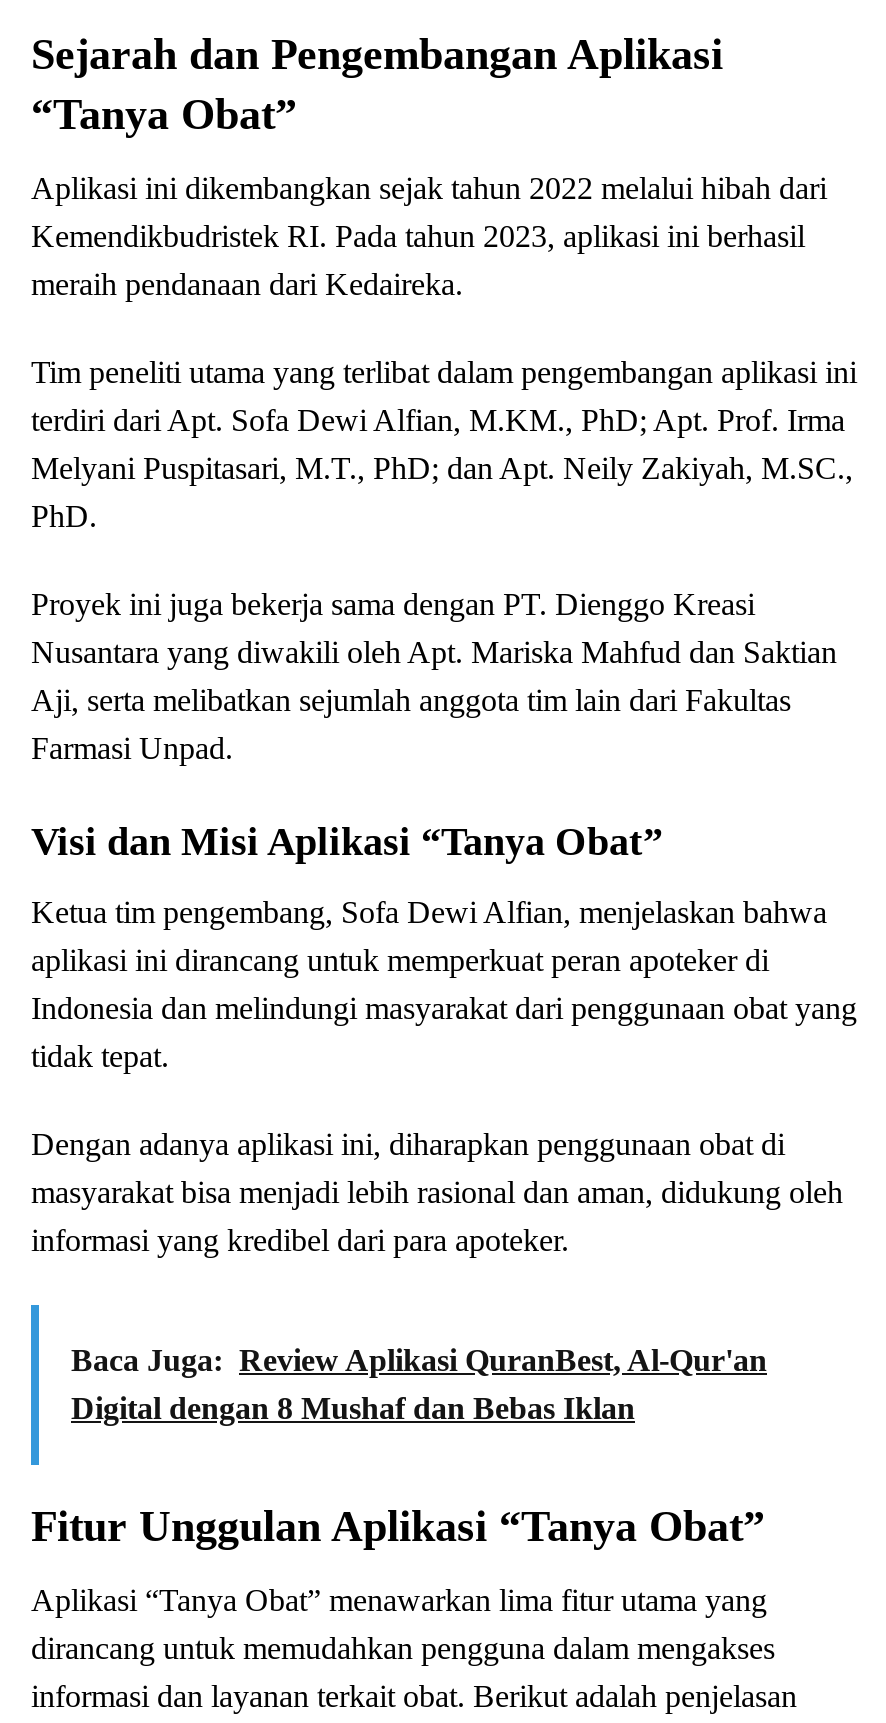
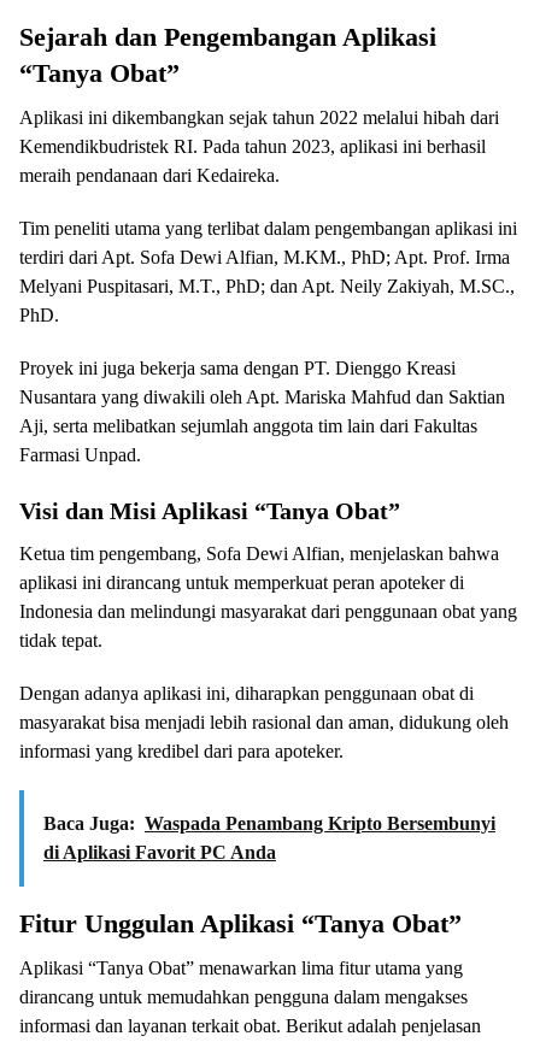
[71,1343,767,1425] Baca Juga: Review Aplikasi QuranBest, Al-Qur'an | Digital dengan 8 Mushaf dan Bebas Iklan -> [43,813,495,863] Baca Juga: Waspada Penambang Kripto Bersembunyi | di Aplikasi Favorit PC Anda

